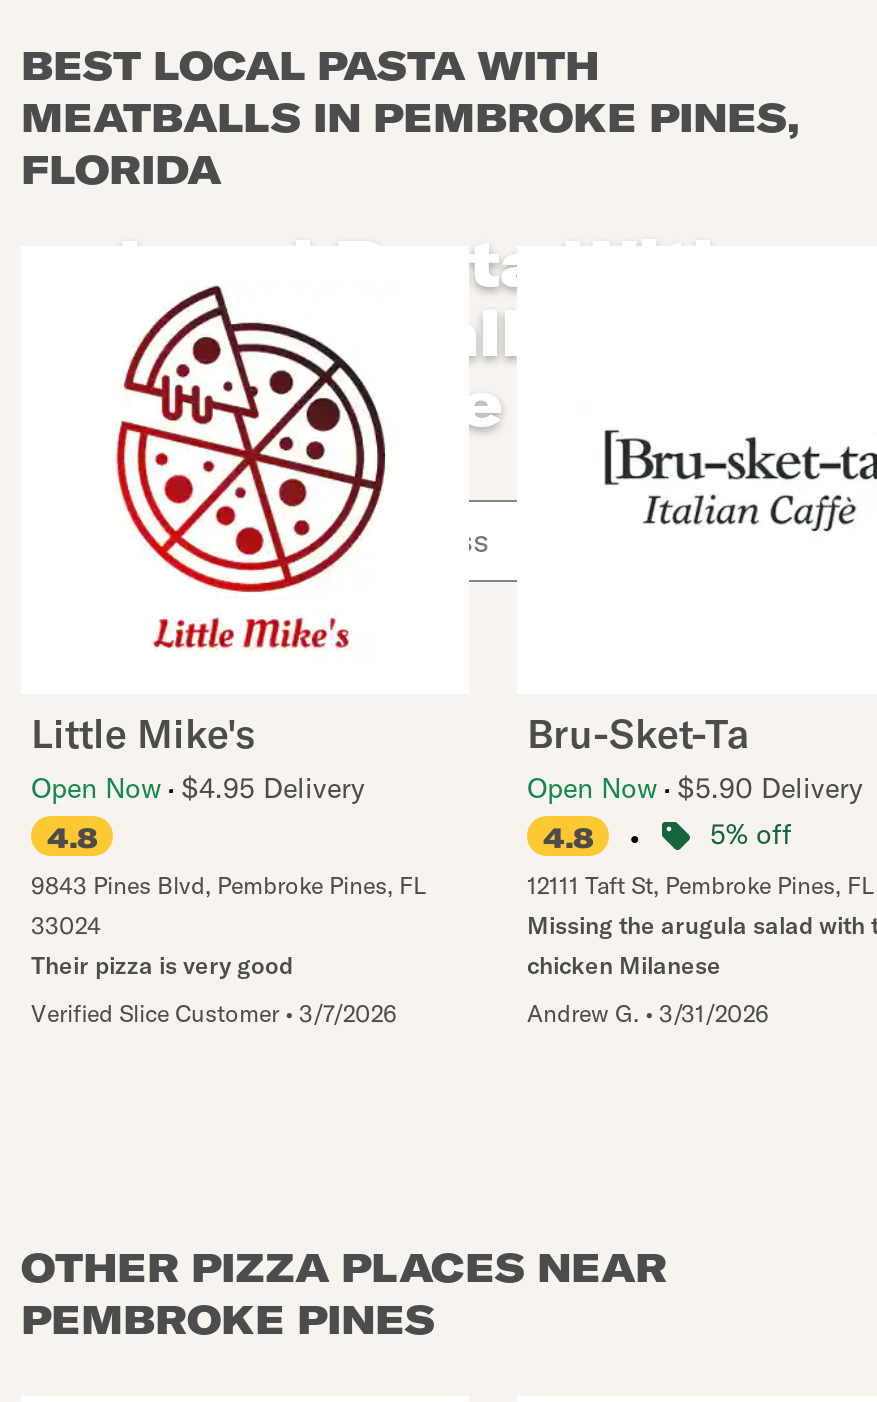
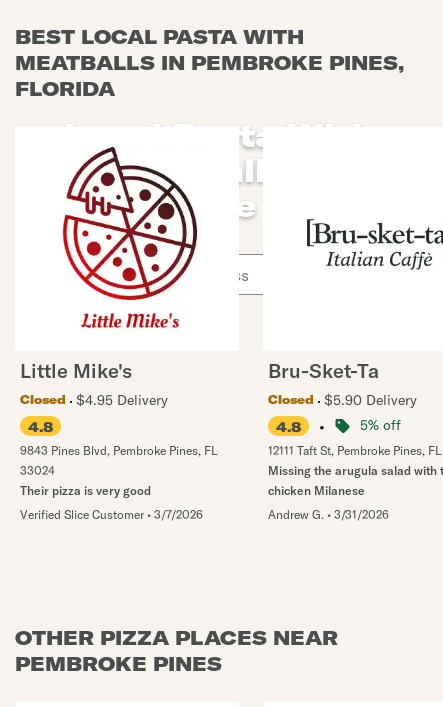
[31,770,365,806] Open Now $4.95 Delivery -> [20,391,168,409] Closed | $4.95 Delivery
[527,770,863,806] Open Now $5.90 Delivery -> [268,391,417,409] Closed | $5.90 Delivery

